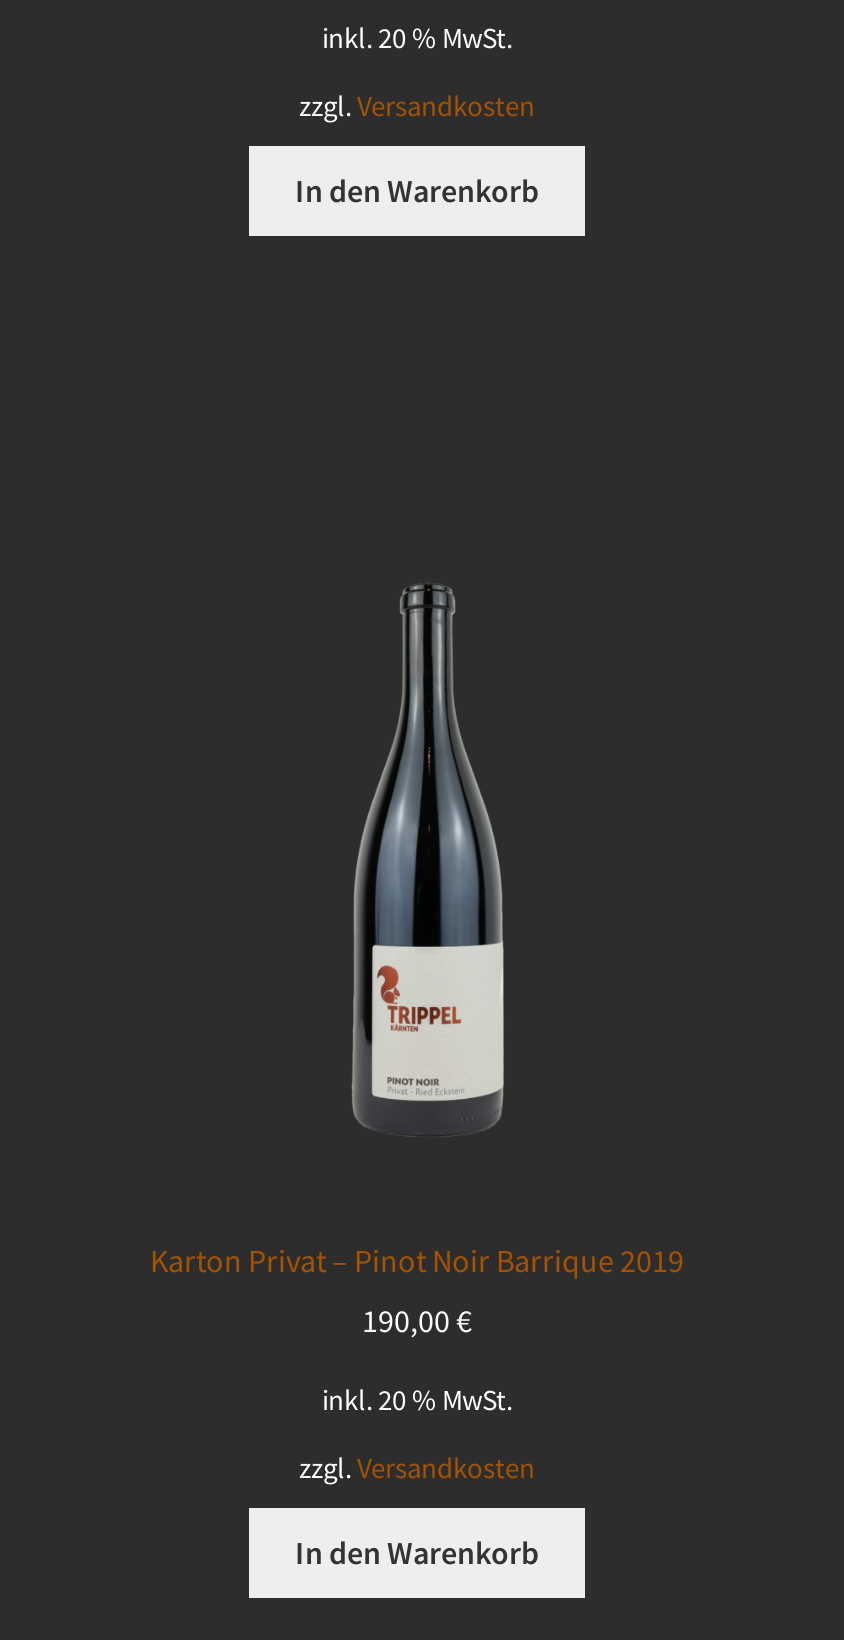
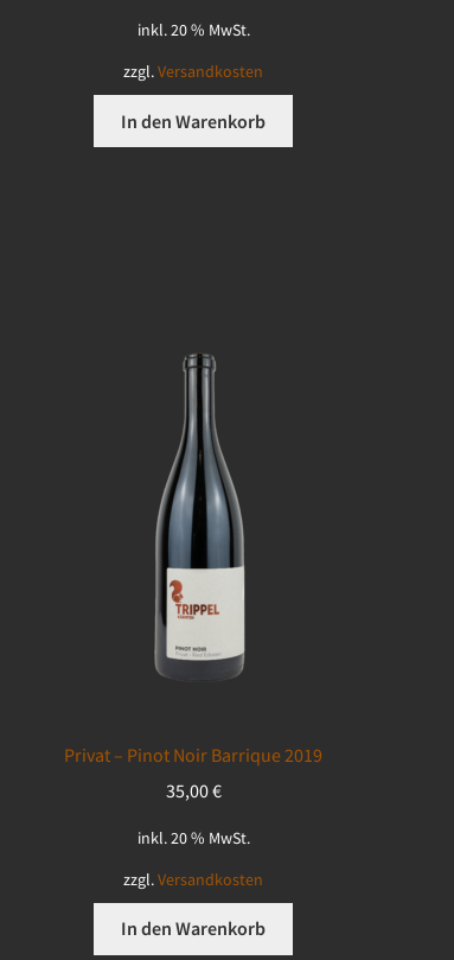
[150,1240,684,1280] Karton Privat – Pinot Noir Barrique 2019 -> [64,743,322,766] Privat – Pinot Noir Barrique 2019
[362,1301,472,1341] 190,00 € -> [165,779,221,803] 35,00 €

